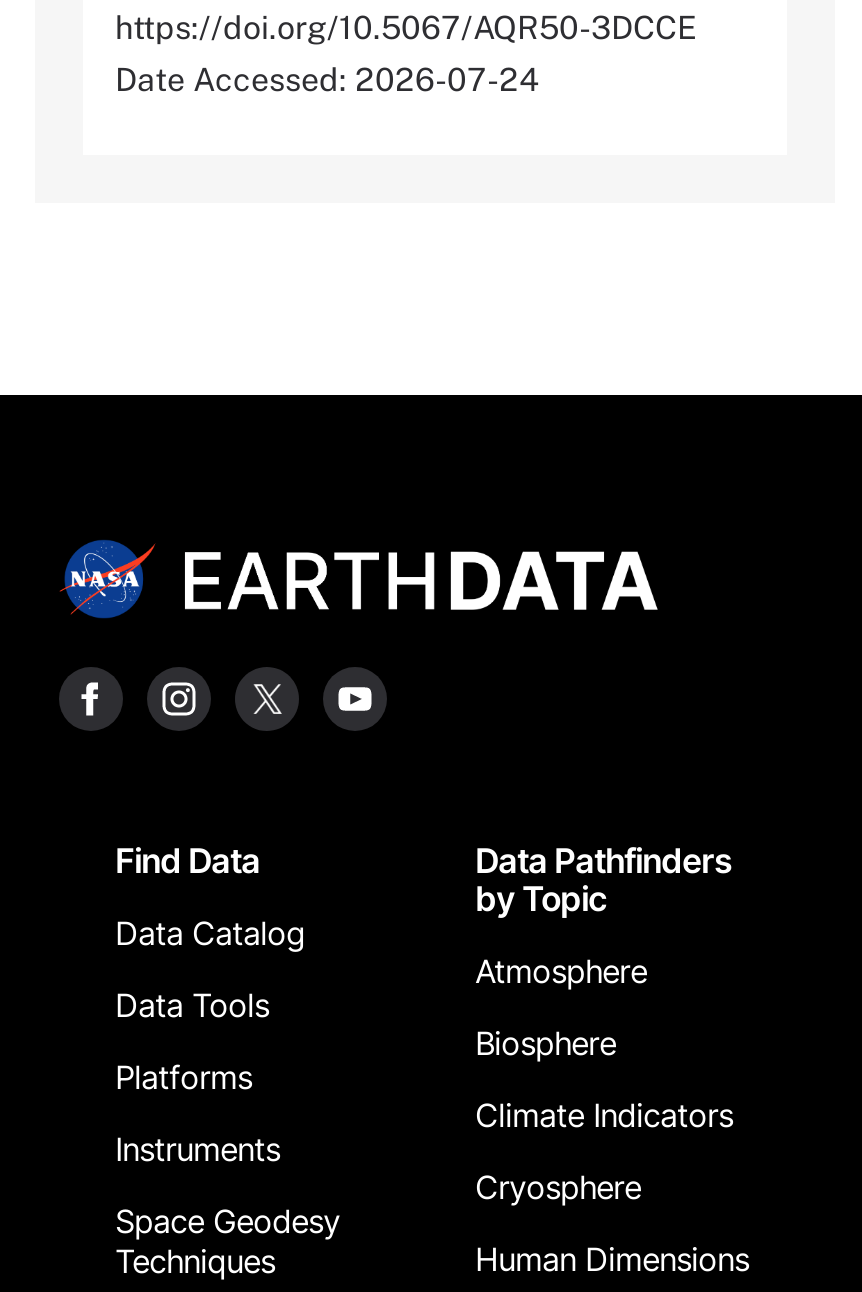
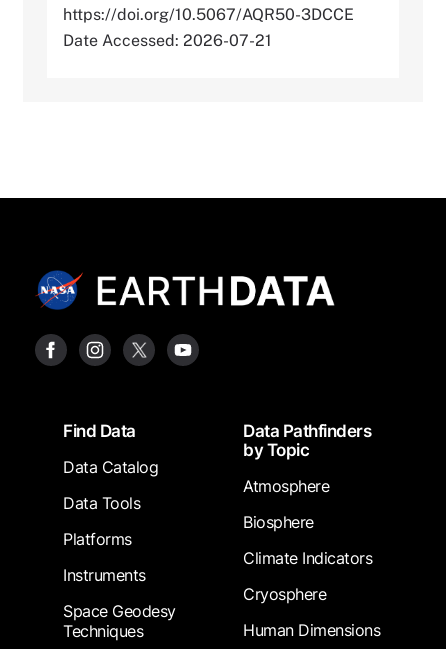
[115,61,539,99] Date Accessed: 2026-07-24 -> [63,31,272,50] Date Accessed: 2026-07-21

